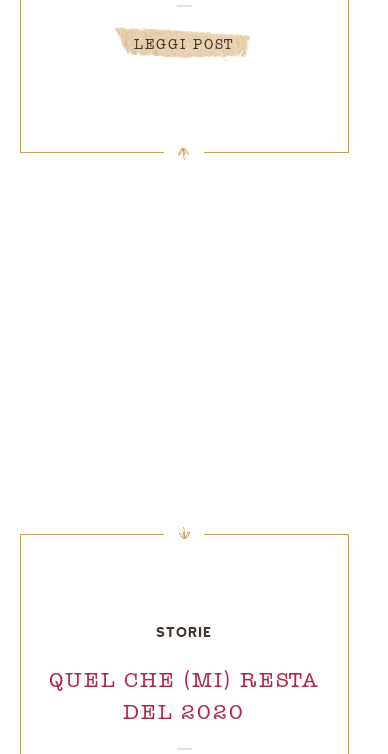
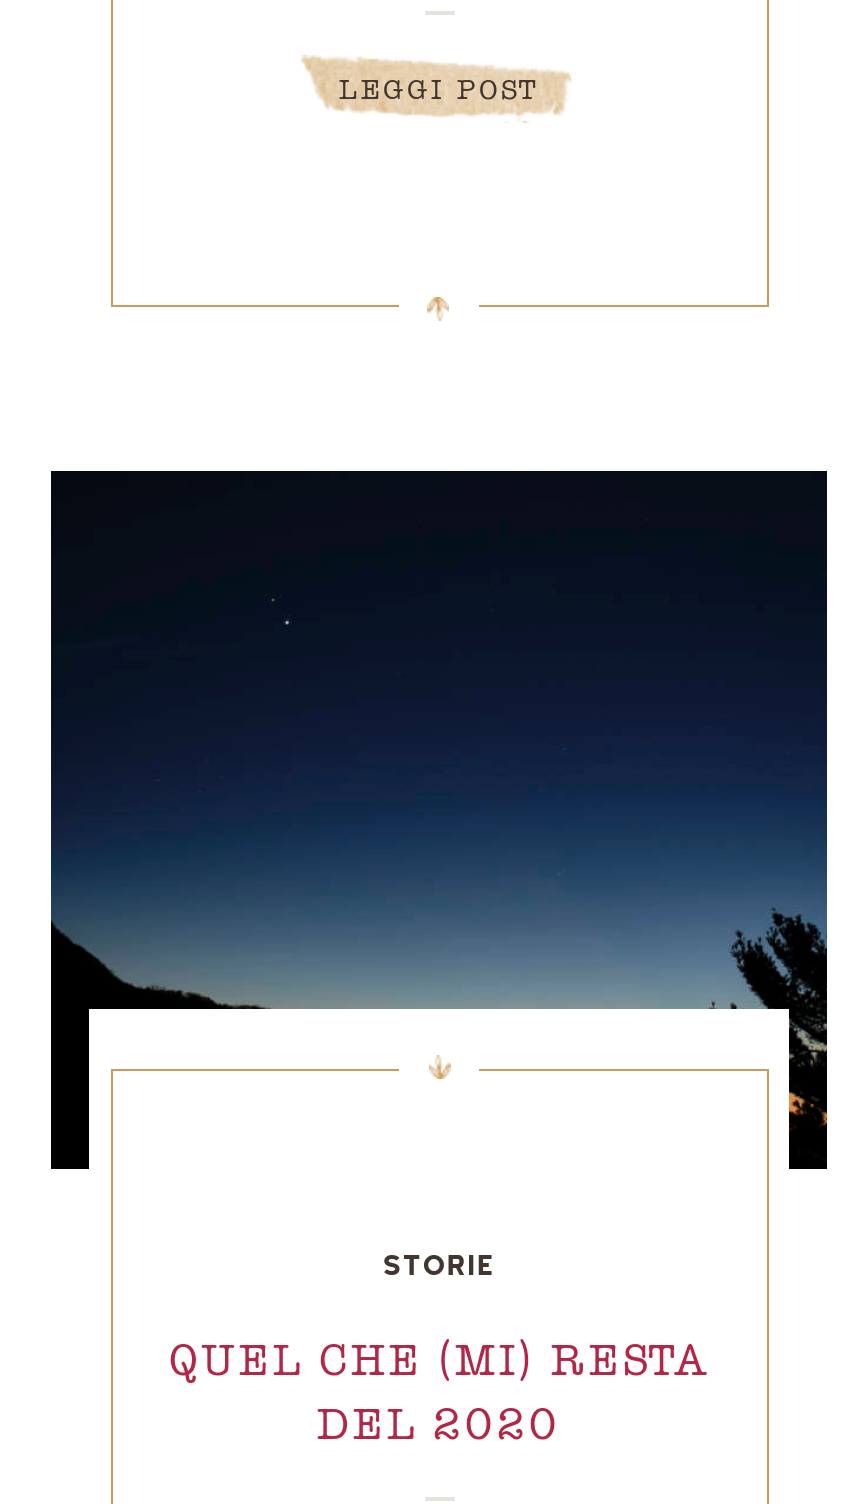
none -> [49,469,829,1171] [image]

